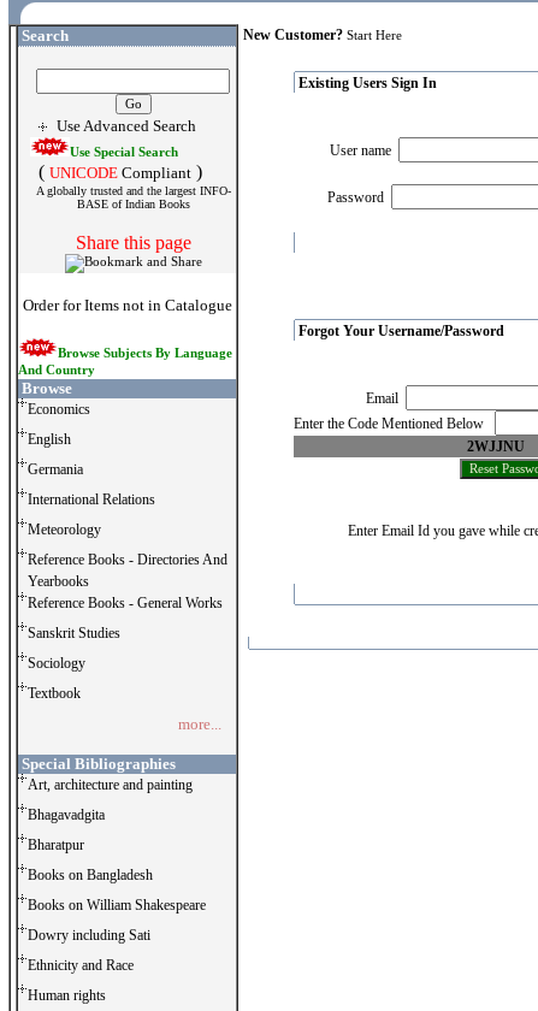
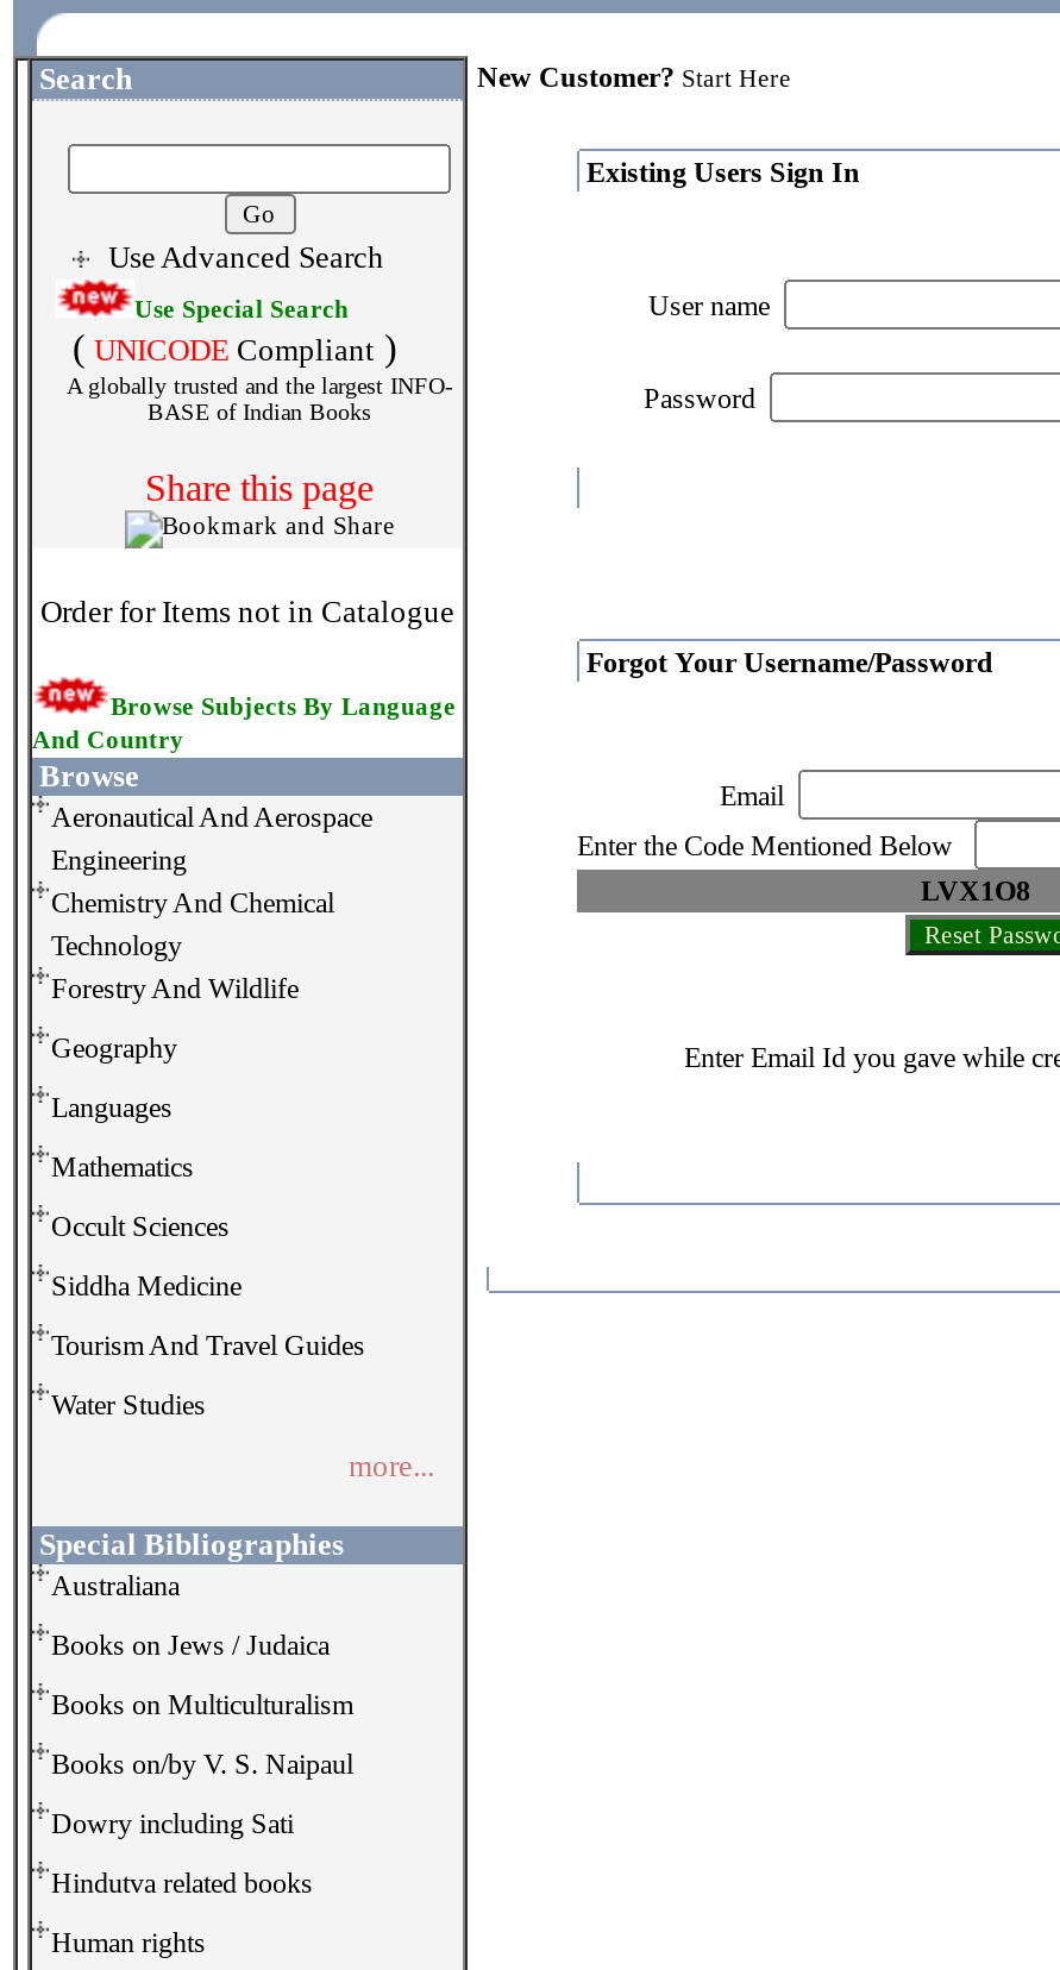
[28,401,227,702] Economics | English | Germania | International Relations | Meteorology | Reference Books - Directories And | Yearbooks | Reference Books - General Works | Sanskrit Studies | Sociology | Textbook -> [51,801,372,1422] Aeronautical And Aerospace | Engineering | Chemistry And Chemical | Technology | Forestry And Wildlife | Geography | Languages | Mathematics | Occult Sciences | Siddha Medicine | Tourism And Travel Guides | Water Studies
[466,438,524,455] 2WJJNU -> [921,874,1030,908] LVX1O8
[28,776,206,914] Art, architecture and painting | Bhagavadgita | Bharatpur | Books on Bangladesh | Books on William Shakespeare -> [51,1569,353,1781] Australiana | Books on Jews / Judaica | Books on Multiculturalism | Books on/by V. S. Naipaul
[28,957,134,974] Ethnicity and Race -> [51,1867,313,1900] Hindutva related books

